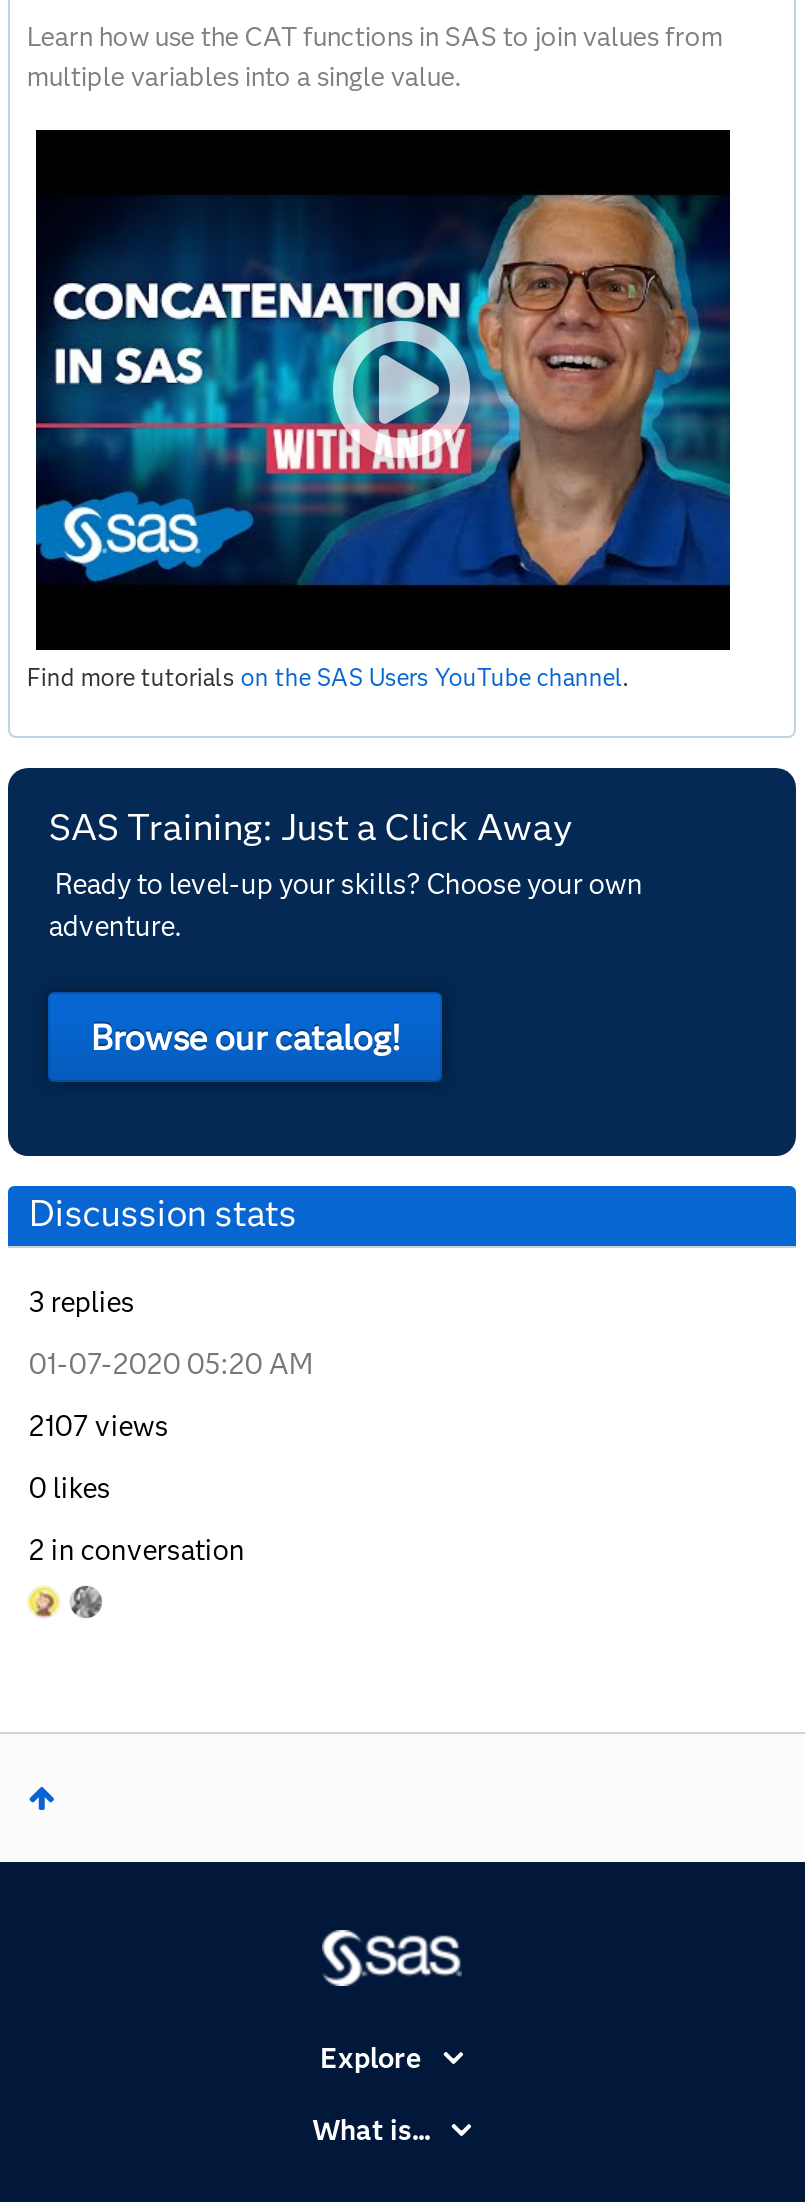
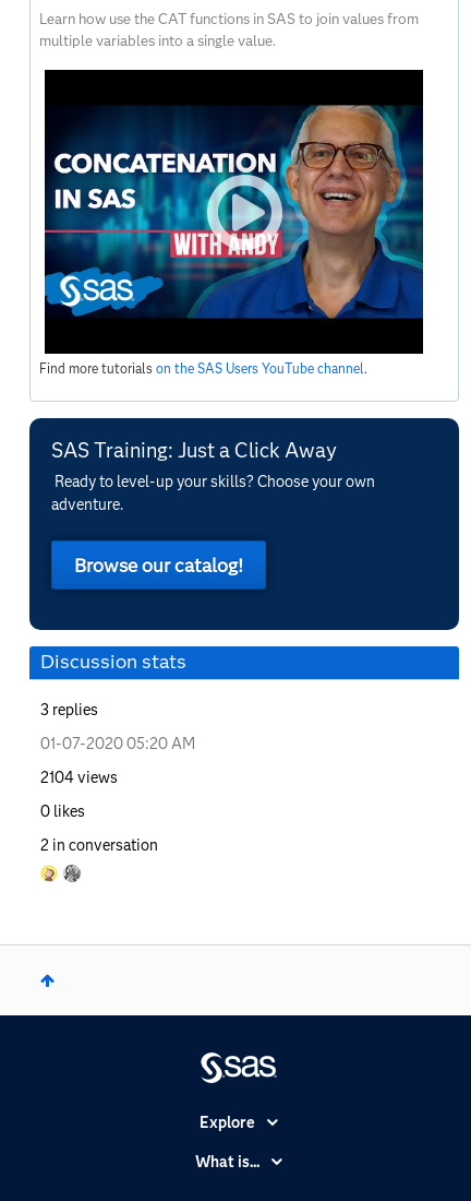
[29,1408,169,1444] 2107 views -> [41,768,118,787] 2104 views

